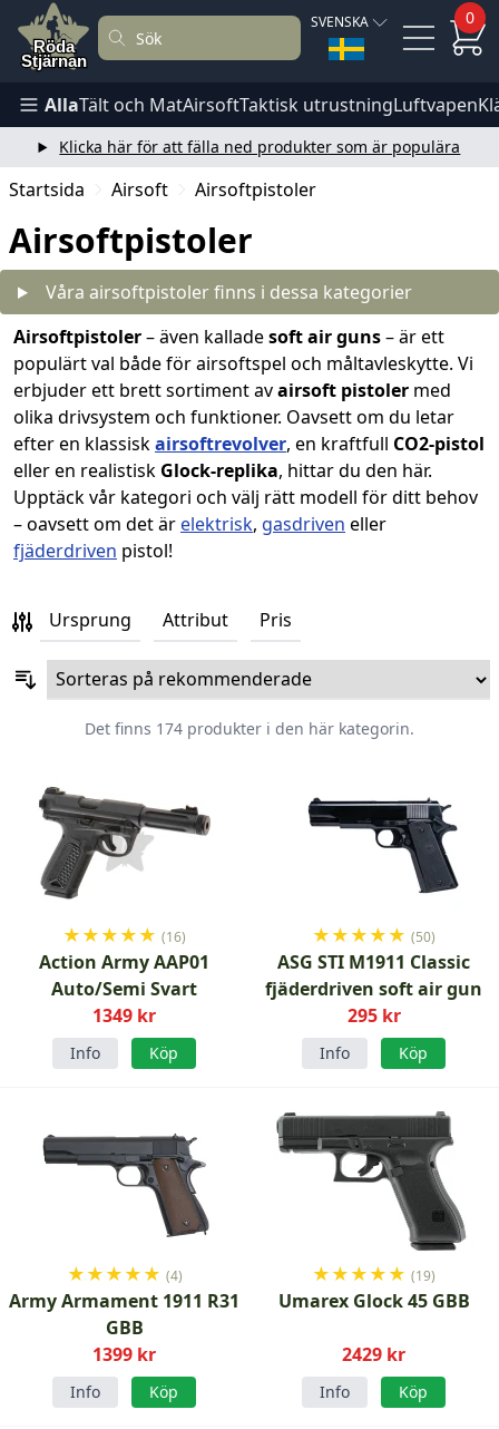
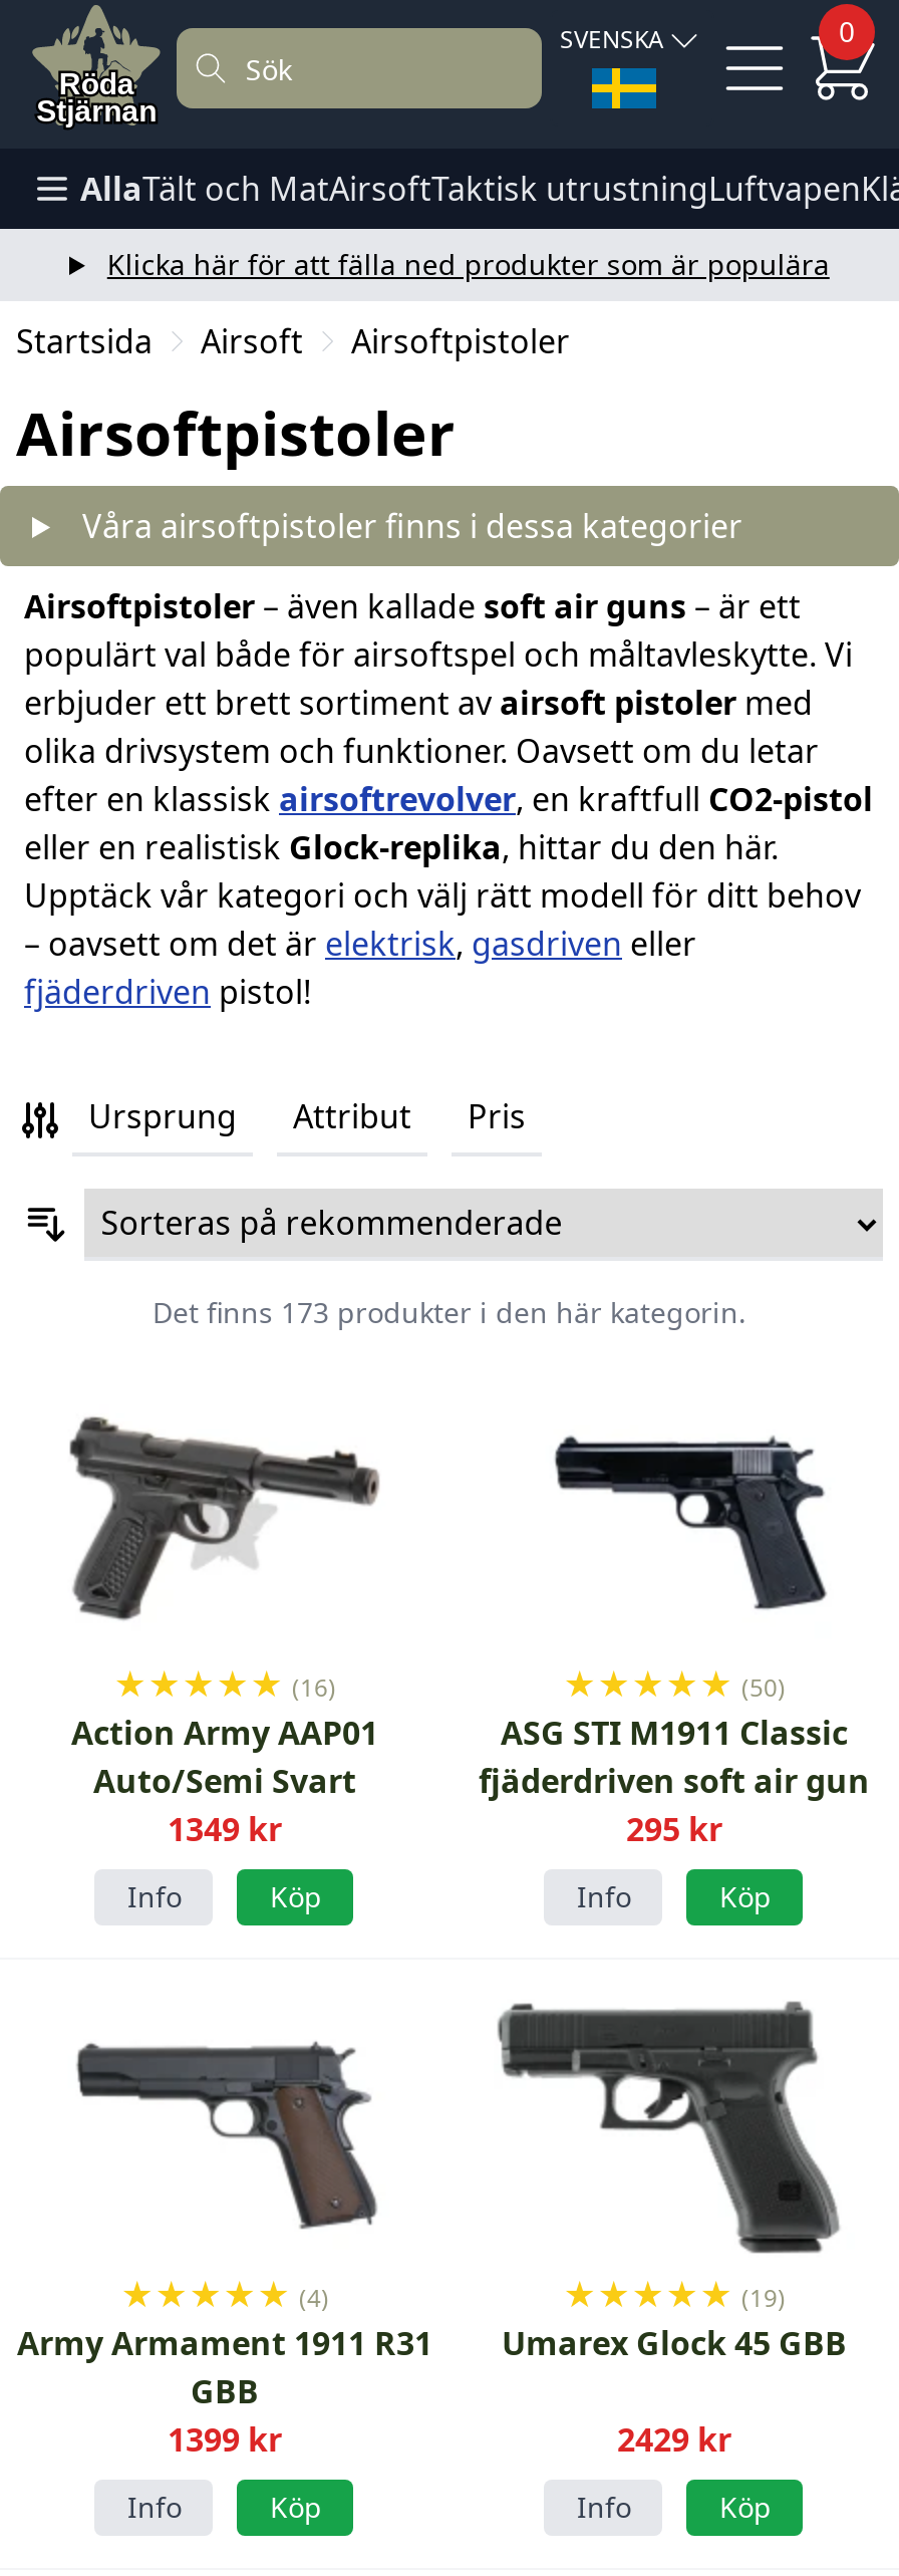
[85,718,414,739] Det finns 174 produkter i den här kategorin. -> [153,1293,746,1331] Det finns 173 produkter i den här kategorin.

